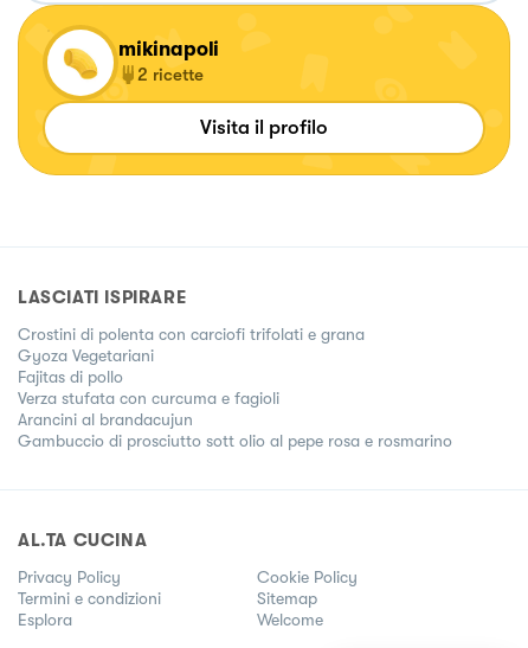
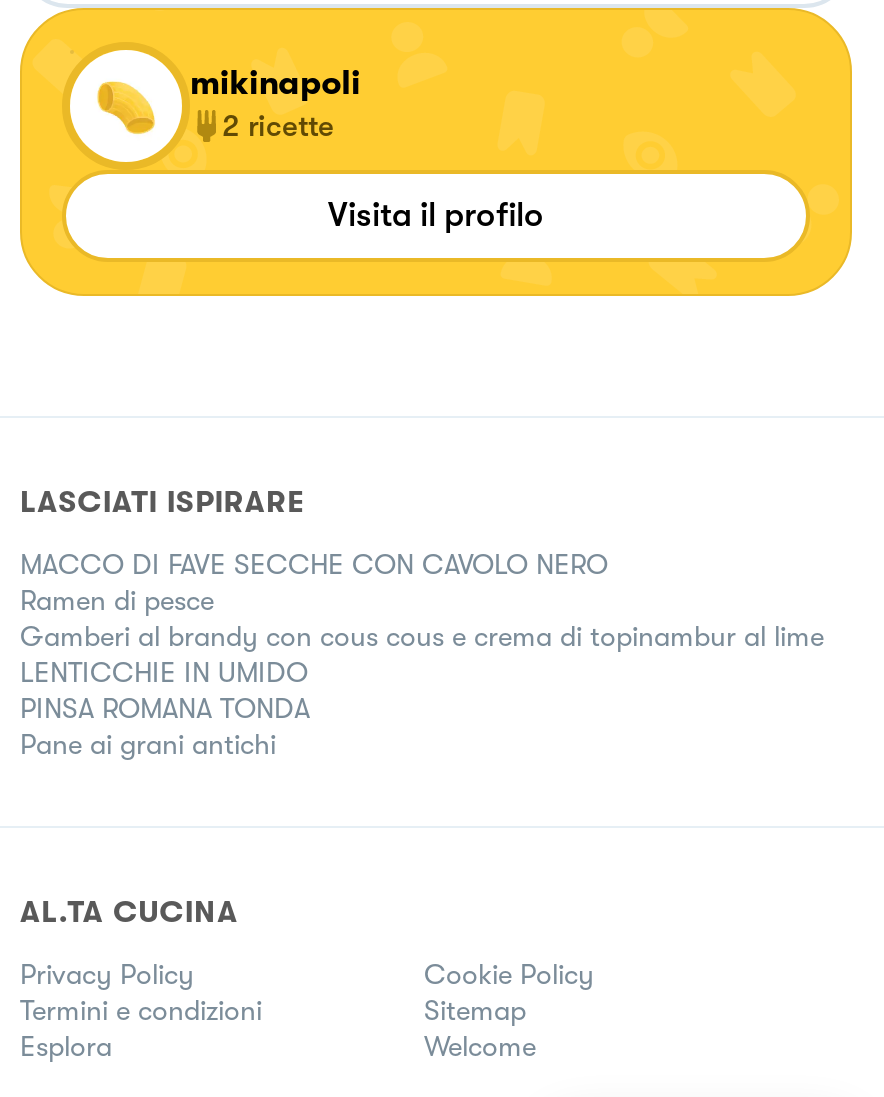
[18,324,452,450] Crostini di polenta con carciofi trifolati e grana | Gyoza Vegetariani | Fajitas di pollo | Verza stufata con curcuma e fagioli | Arancini al brandacujun | Gambuccio di prosciutto sott olio al pepe rosa e rosmarino -> [20,547,824,759] MACCO DI FAVE SECCHE CON CAVOLO NERO | Ramen di pesce | Gamberi al brandy con cous cous e crema di topinambur al lime | LENTICCHIE IN UMIDO | PINSA ROMANA TONDA | Pane ai grani antichi

